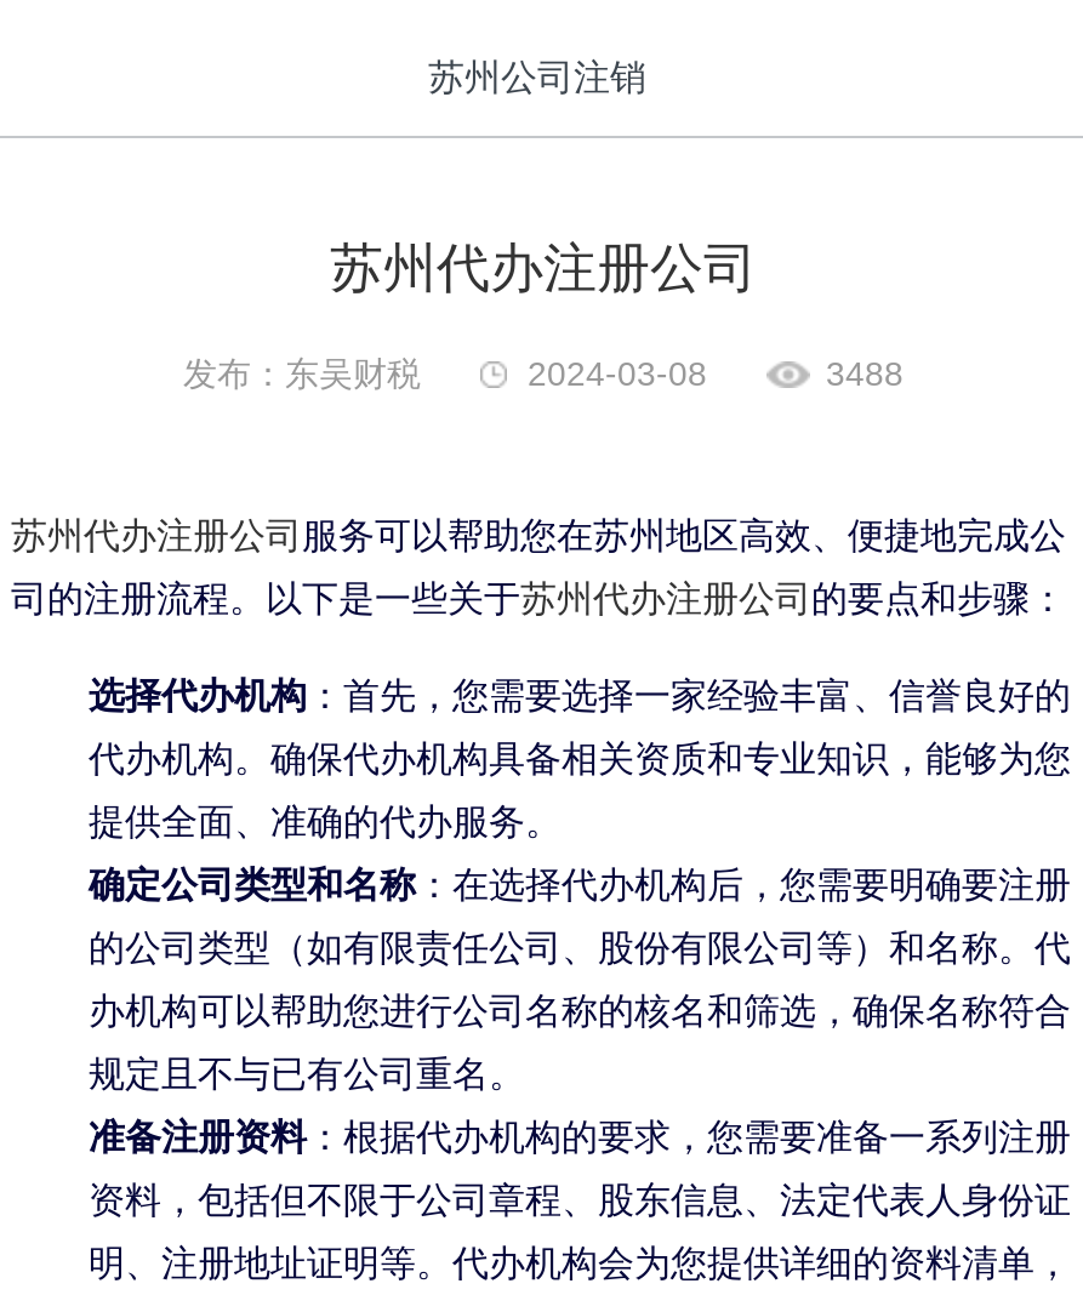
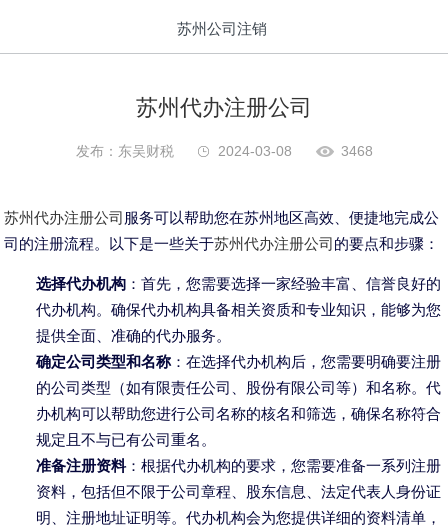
[826,354,904,393] 3488 -> [340,143,372,159] 3468

